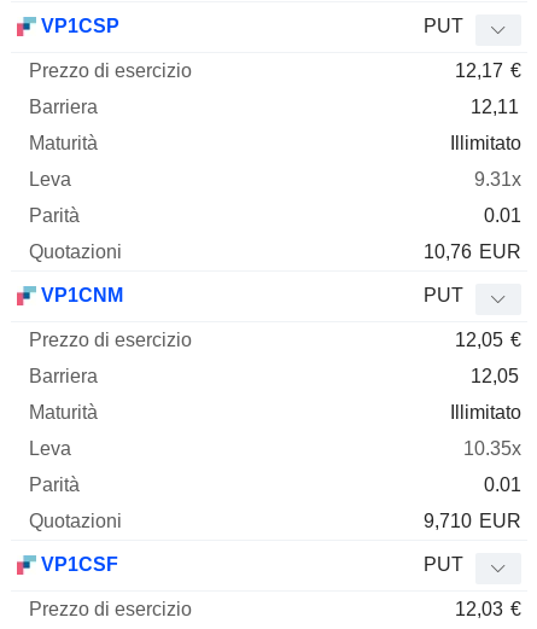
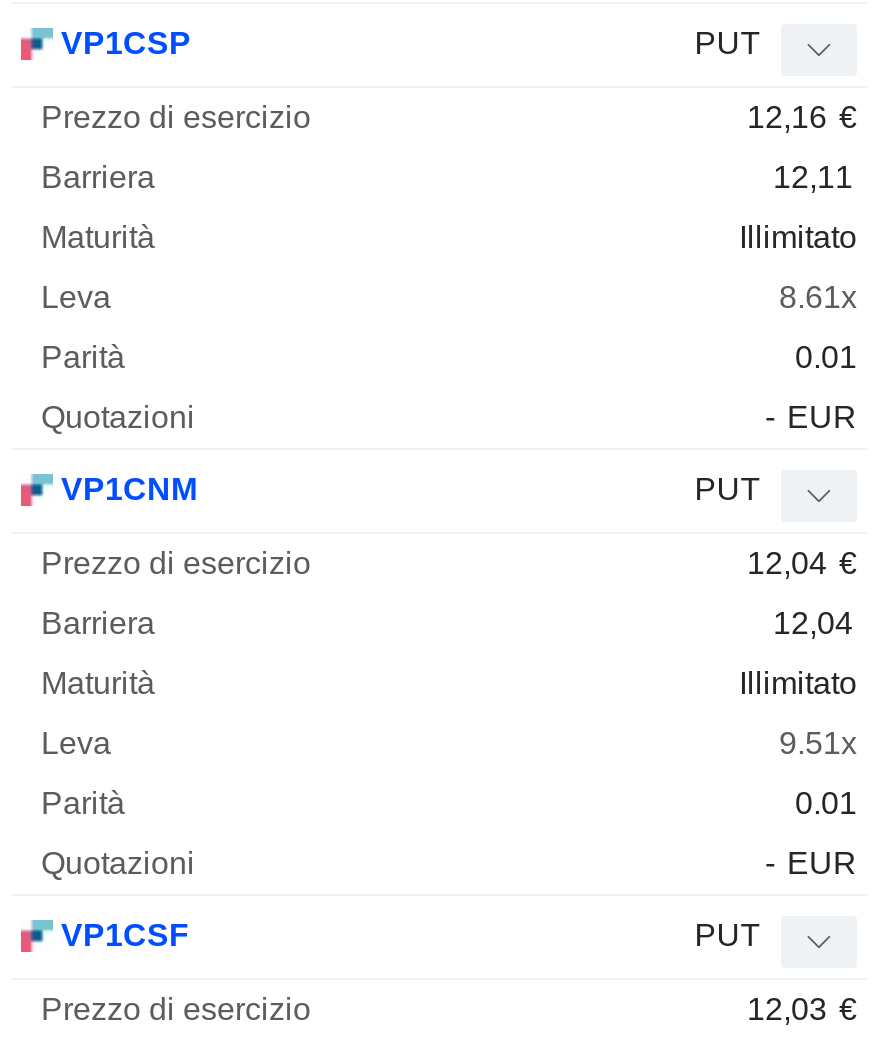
[455,61,521,81] 12,17 € -> [747,100,857,134] 12,16 €
[474,169,521,190] 9.31x -> [779,280,857,314] 8.61x
[424,242,521,262] 10,76 EUR -> [765,400,857,434] - EUR
[455,330,521,350] 12,05 € -> [747,546,857,580] 12,04 €
[471,366,519,387] 12,05 -> [773,606,853,640] 12,04
[463,438,521,459] 10.35x -> [779,726,857,760] 9.51x
[424,511,521,531] 9,710 EUR -> [765,846,857,880] - EUR

